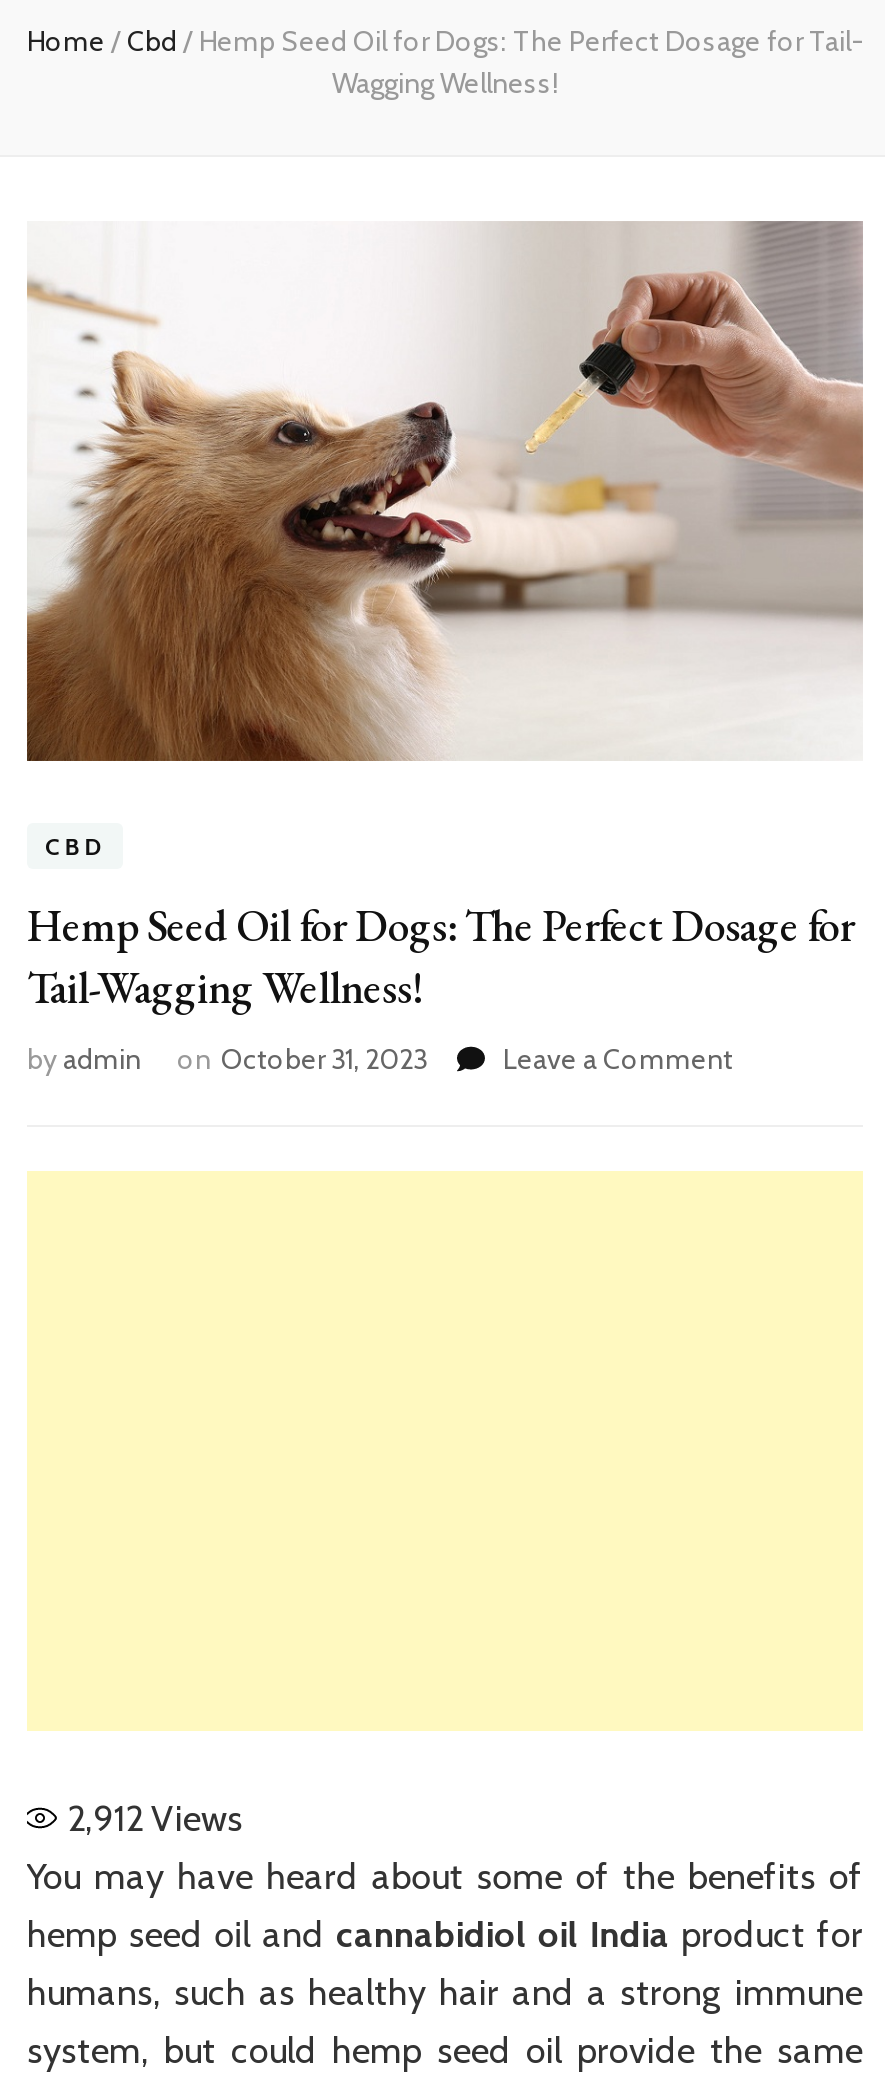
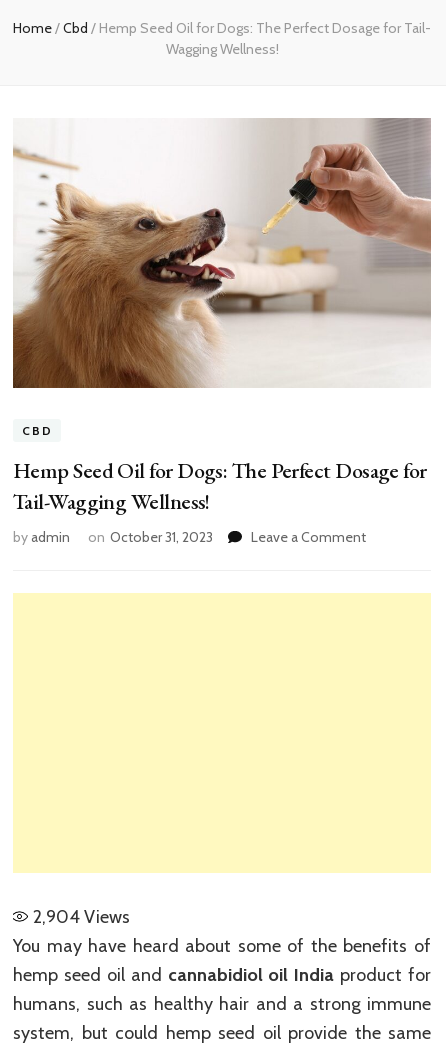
[67,1797,243,1841] 2,912 Views -> [33,906,130,928] 2,904 Views

